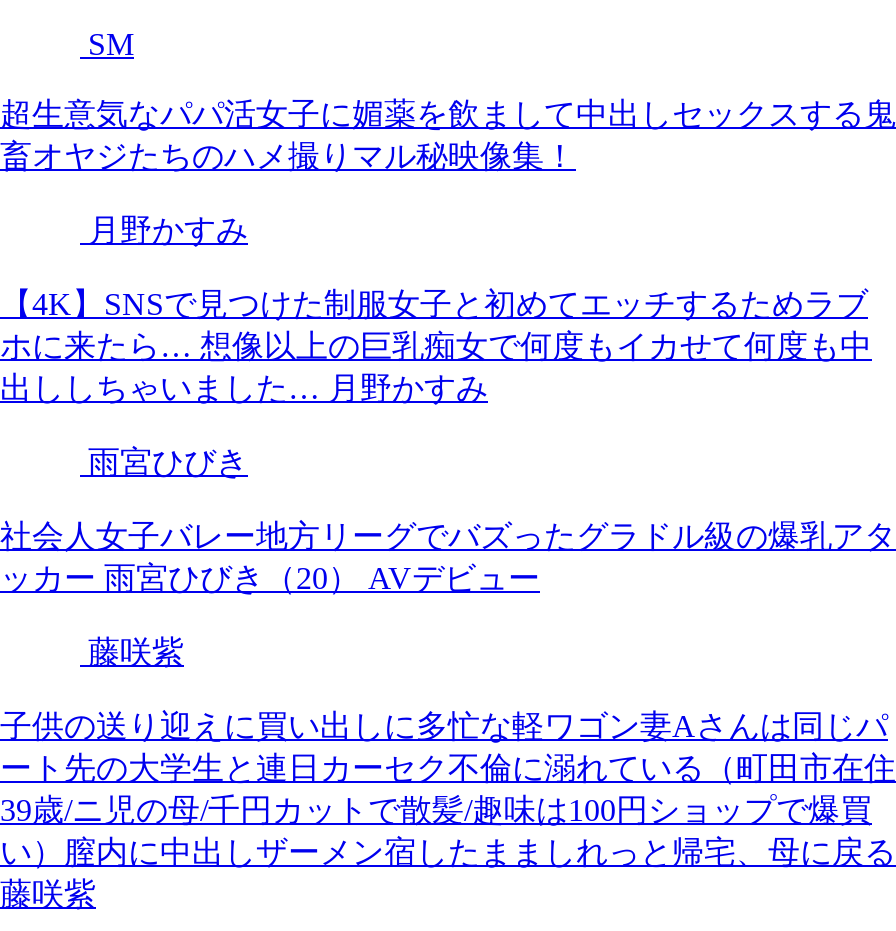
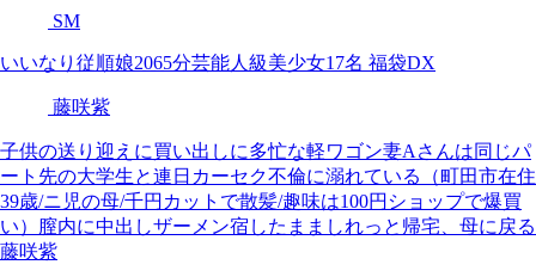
[0,97,896,595] 超生意気なパパ活女子に媚薬を飲まして中出しセックスする鬼 | 畜オヤジたちのハメ撮りマル秘映像集！ | 月野かすみ | 【4K】SNSで見つけた制服女子と初めてエッチするためラブ | ホに来たら… 想像以上の巨乳痴女で何度もイカせて何度も中 | 出ししちゃいました… 月野かすみ | 雨宮ひびき | 社会人女子バレー地方リーグでバズったグラドル級の爆乳アタ | ッカー 雨宮ひびき（20） AVデビュー -> [0,53,435,73] いいなり従順娘2065分芸能人級美少女17名 福袋DX

